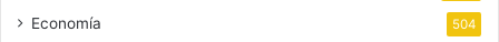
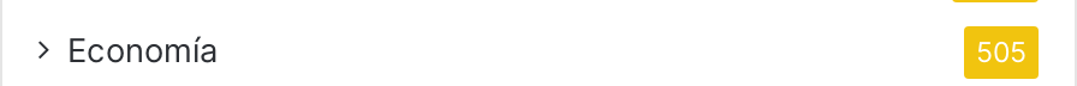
[452,16,476,32] 504 -> [976,36,1027,69] 505

